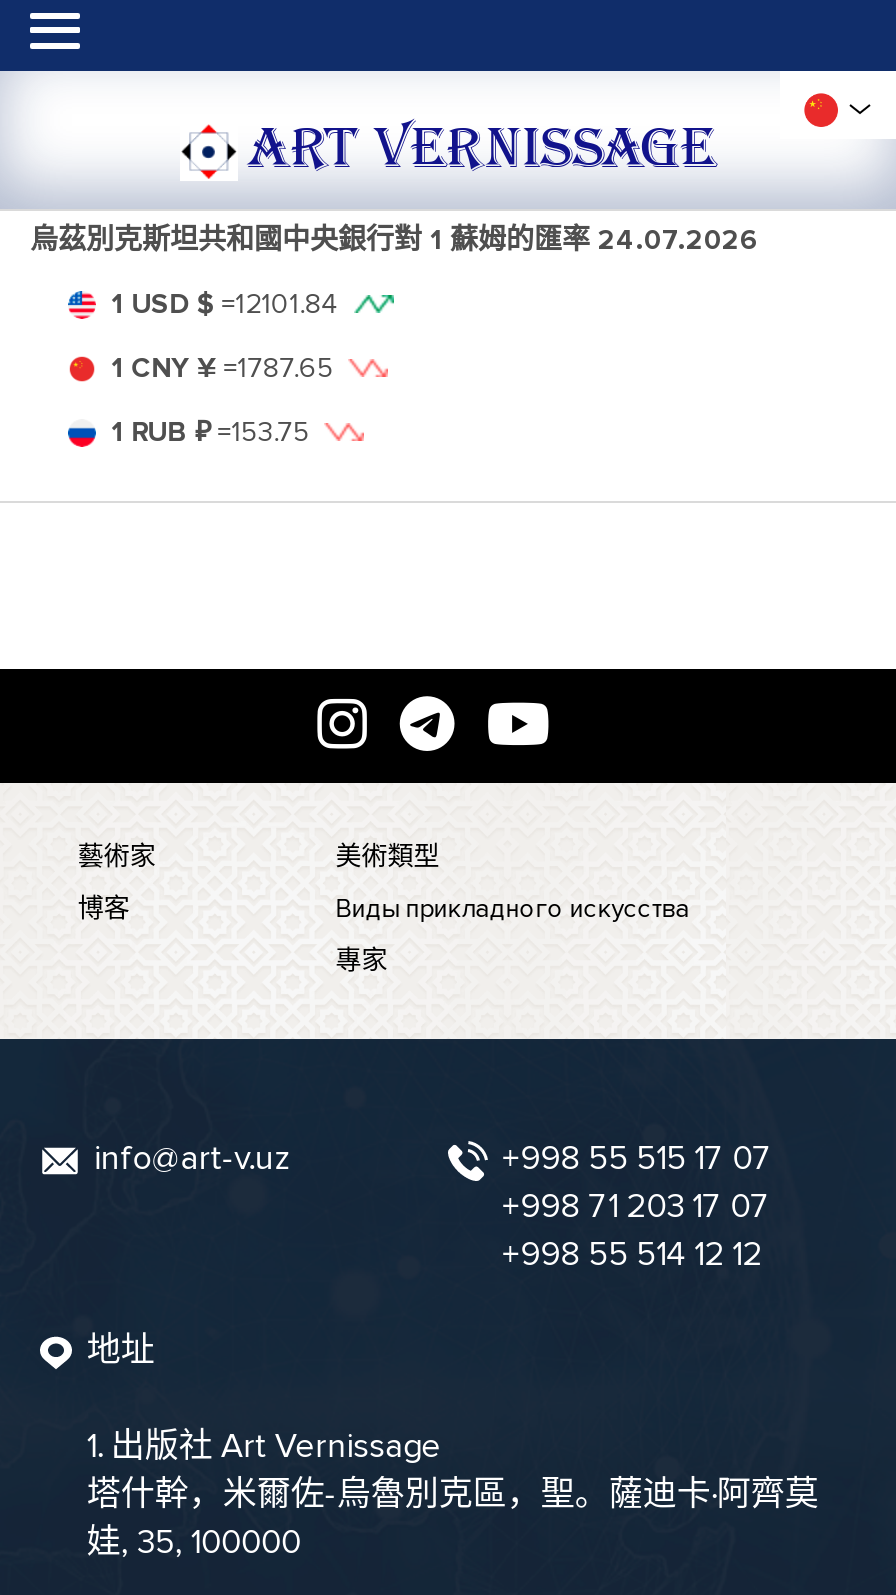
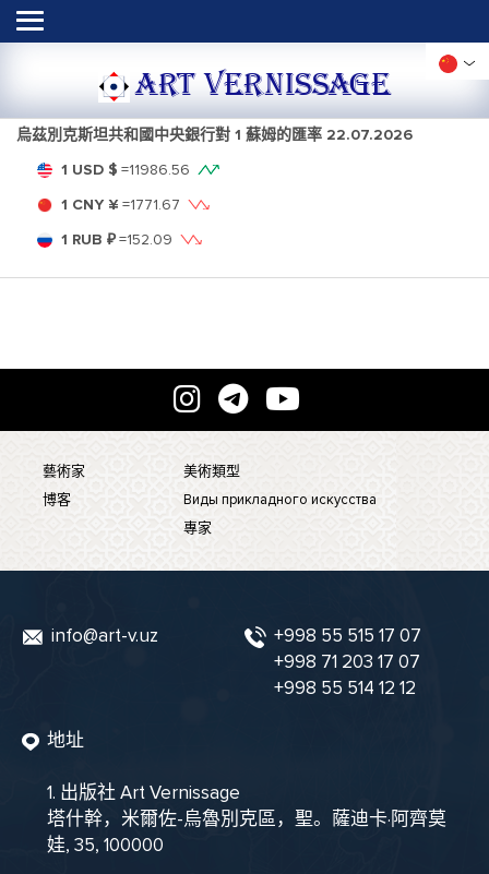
[30,223,758,257] 烏茲別克斯坦共和國中央銀行對 1 蘇姆的匯率24.07.2026 -> [16,125,413,144] 烏茲別克斯坦共和國中央銀行對 1 蘇姆的匯率22.07.2026
[111,287,339,321] 1 USD $ =12101.84 -> [61,160,189,179] 1 USD $ =11986.56
[111,351,333,385] 1 CNY ¥ =1787.65 -> [61,195,180,214] 1 CNY ¥ =1771.67
[111,415,309,449] 1 RUB ₽ =153.75 -> [61,230,172,249] 1 RUB ₽ =152.09

